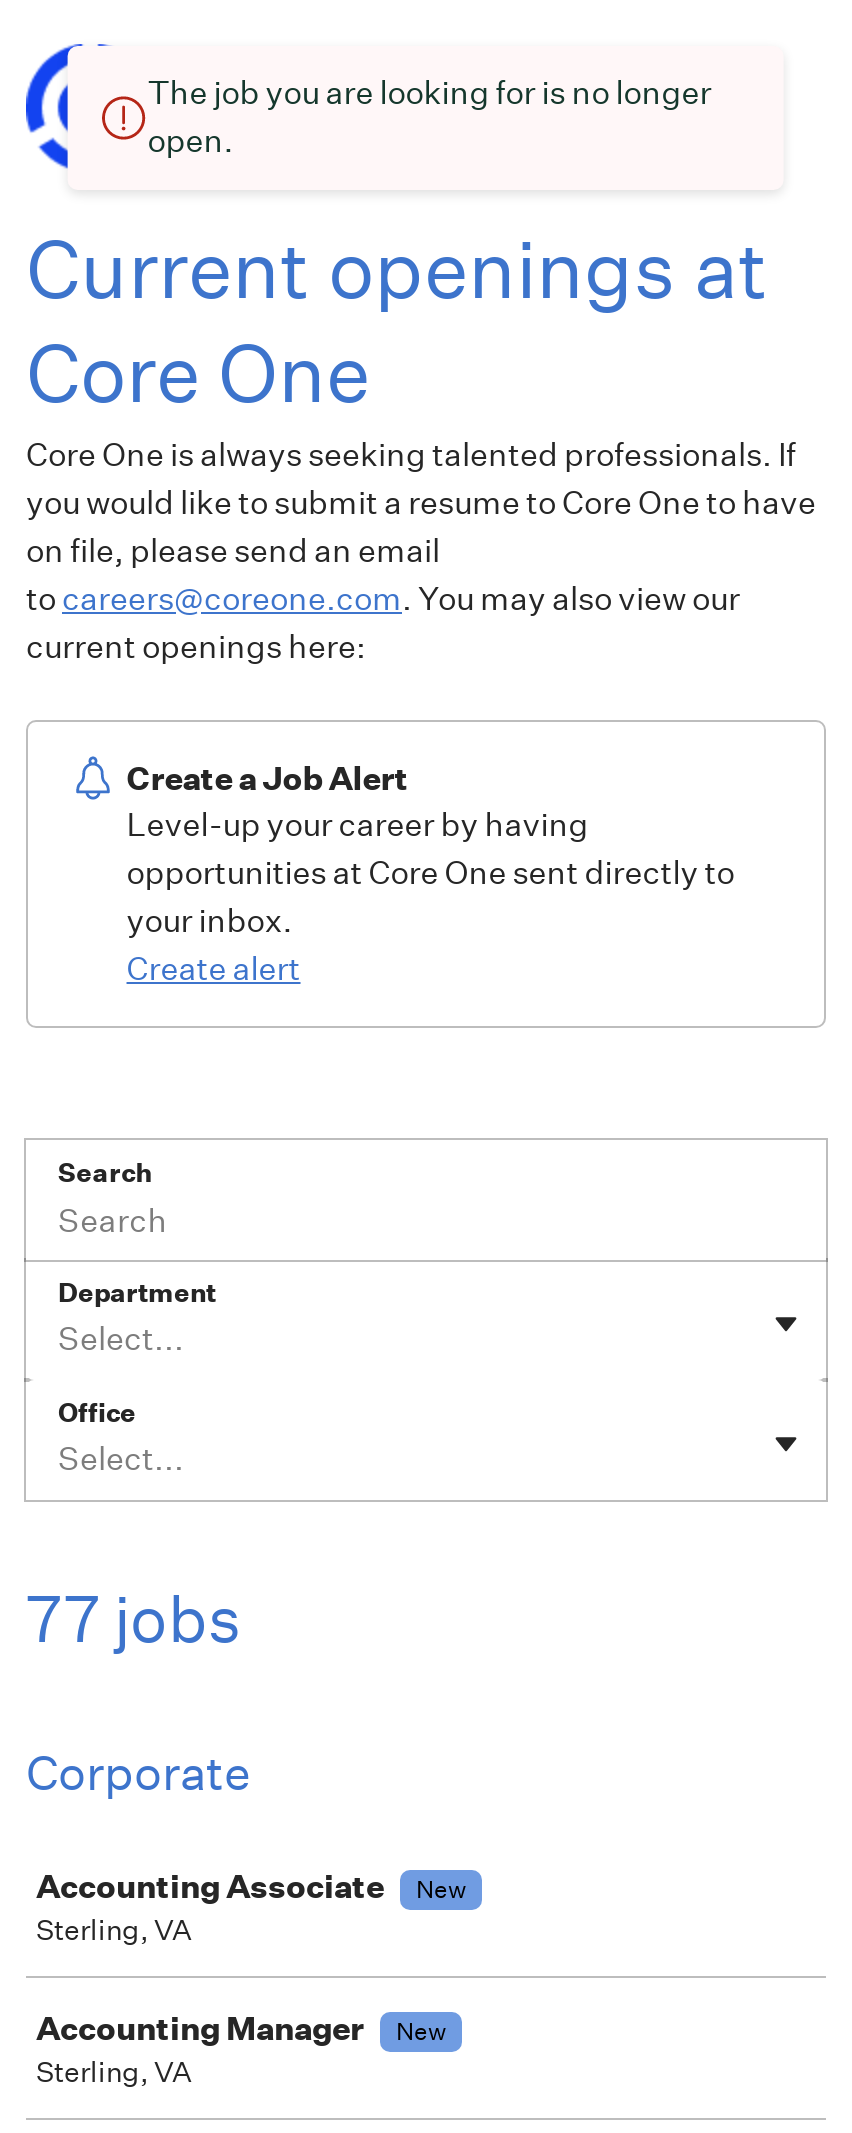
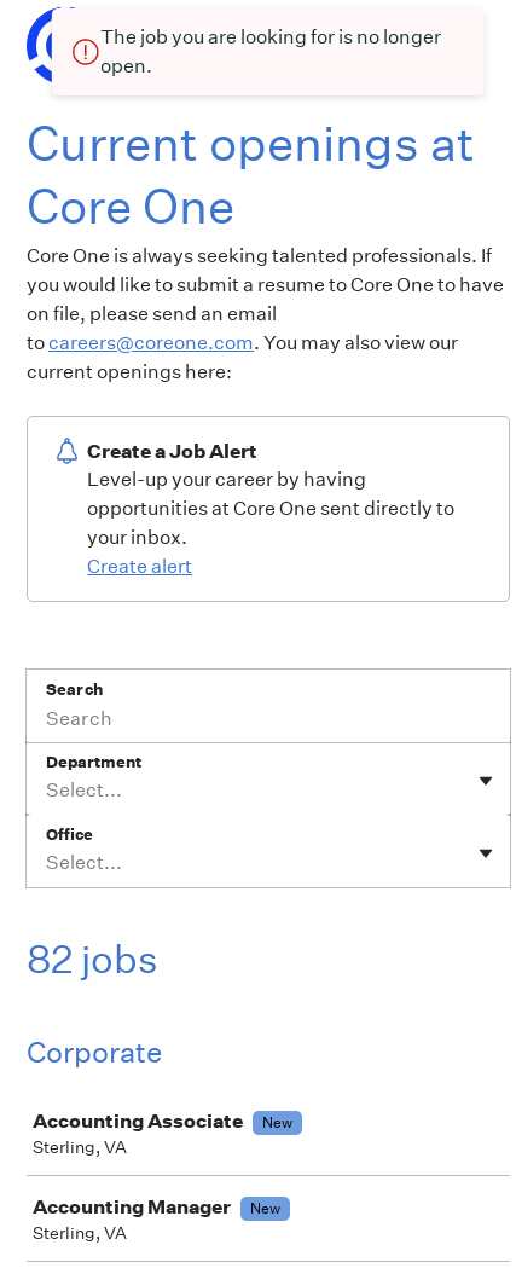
[26,1580,242,1658] 77 jobs -> [27,936,158,983] 82 jobs

